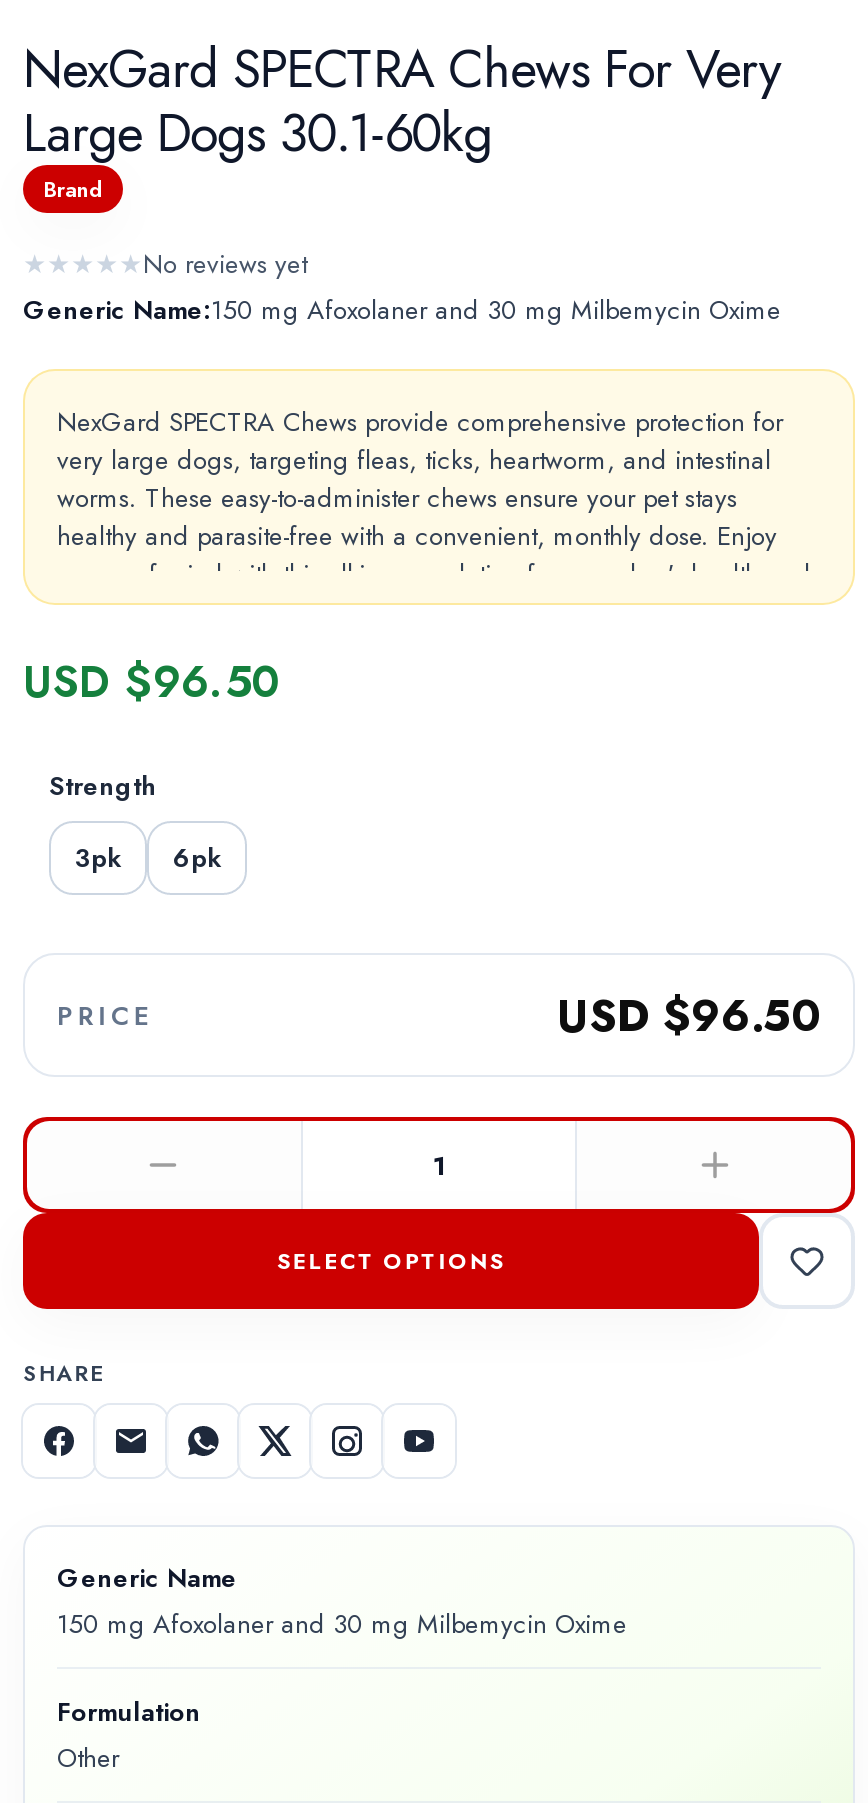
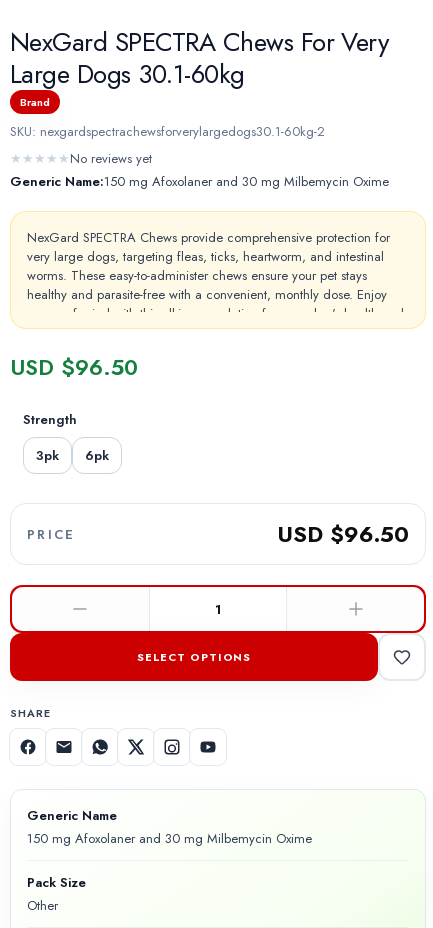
none -> [10,122,325,141] SKU: nexgardspectrachewsforverylargedogs30.1-60kg-2
[57,1693,201,1731] Formulation -> [27,873,86,892] Pack Size

